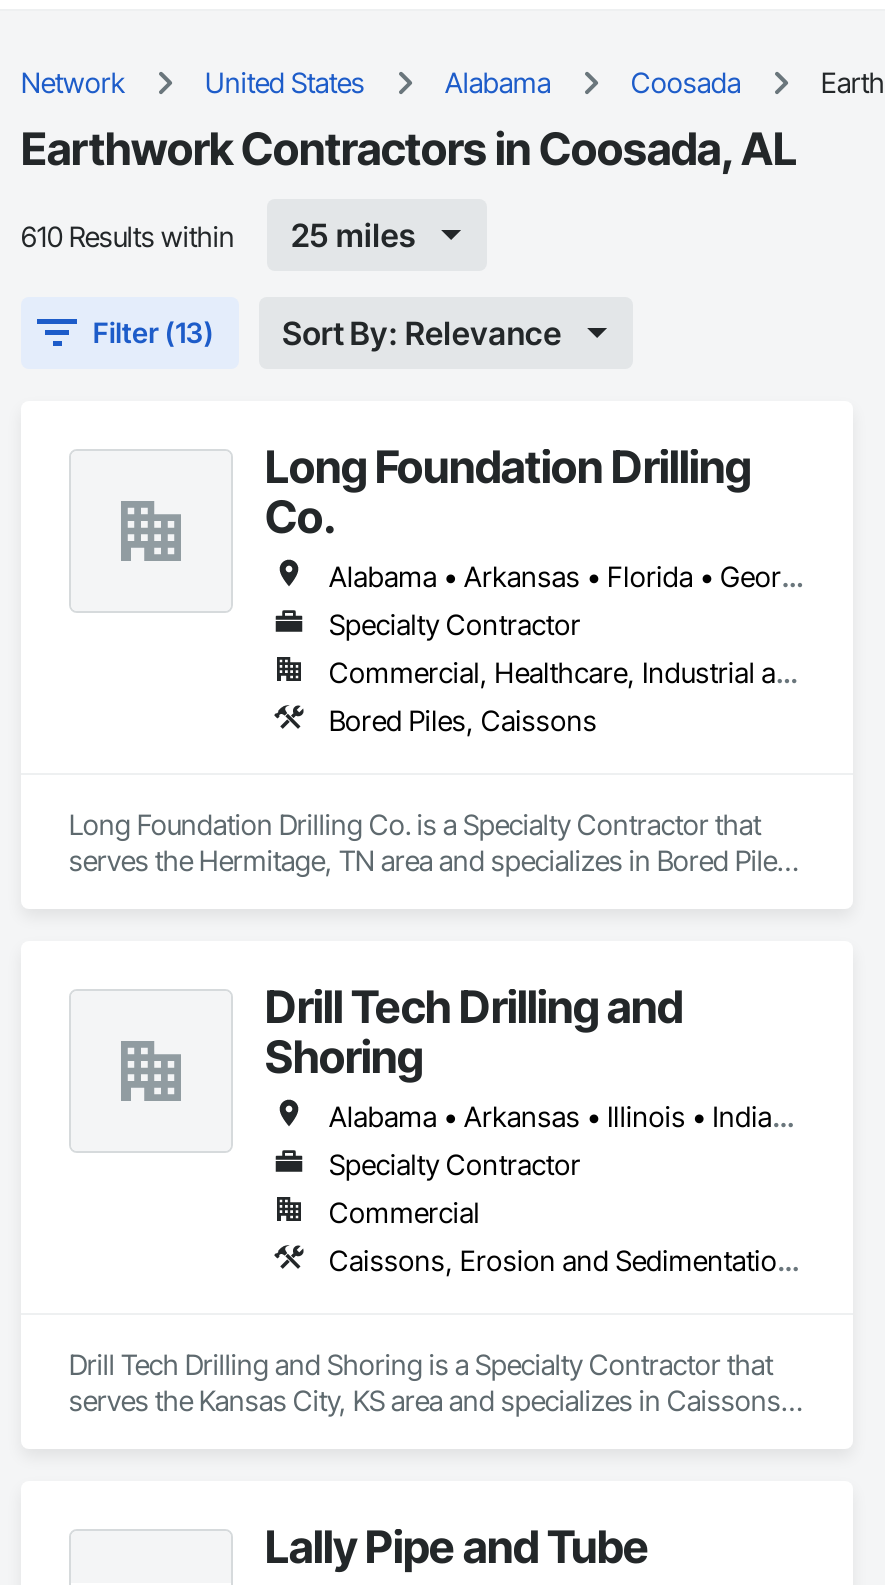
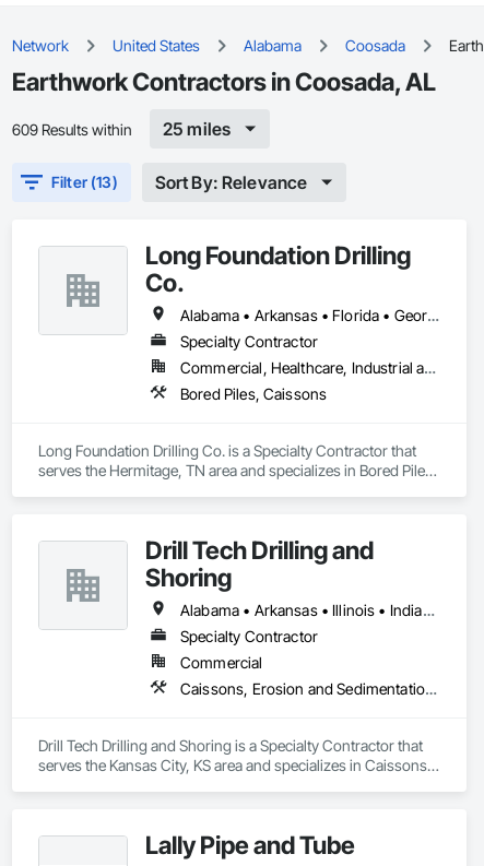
[21,218,235,252] 610 Results within -> [12,120,132,138] 609 Results within

